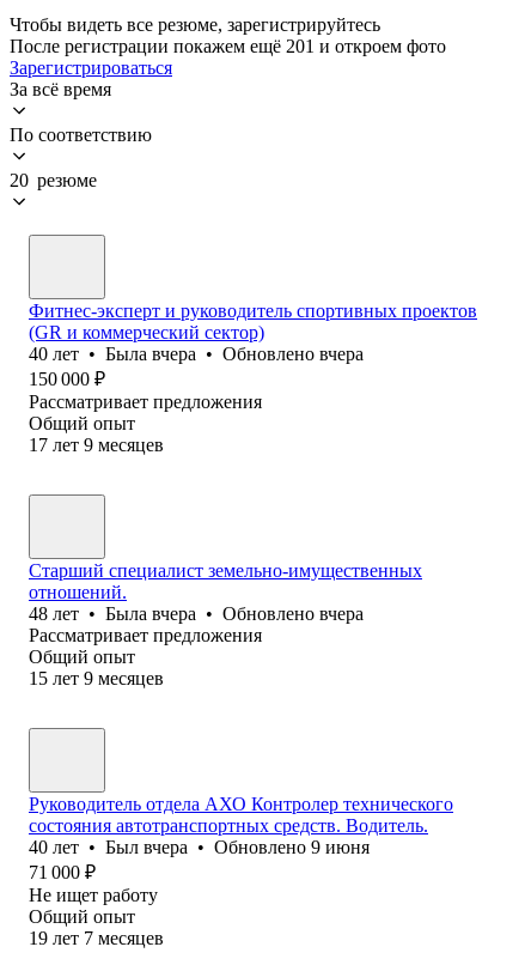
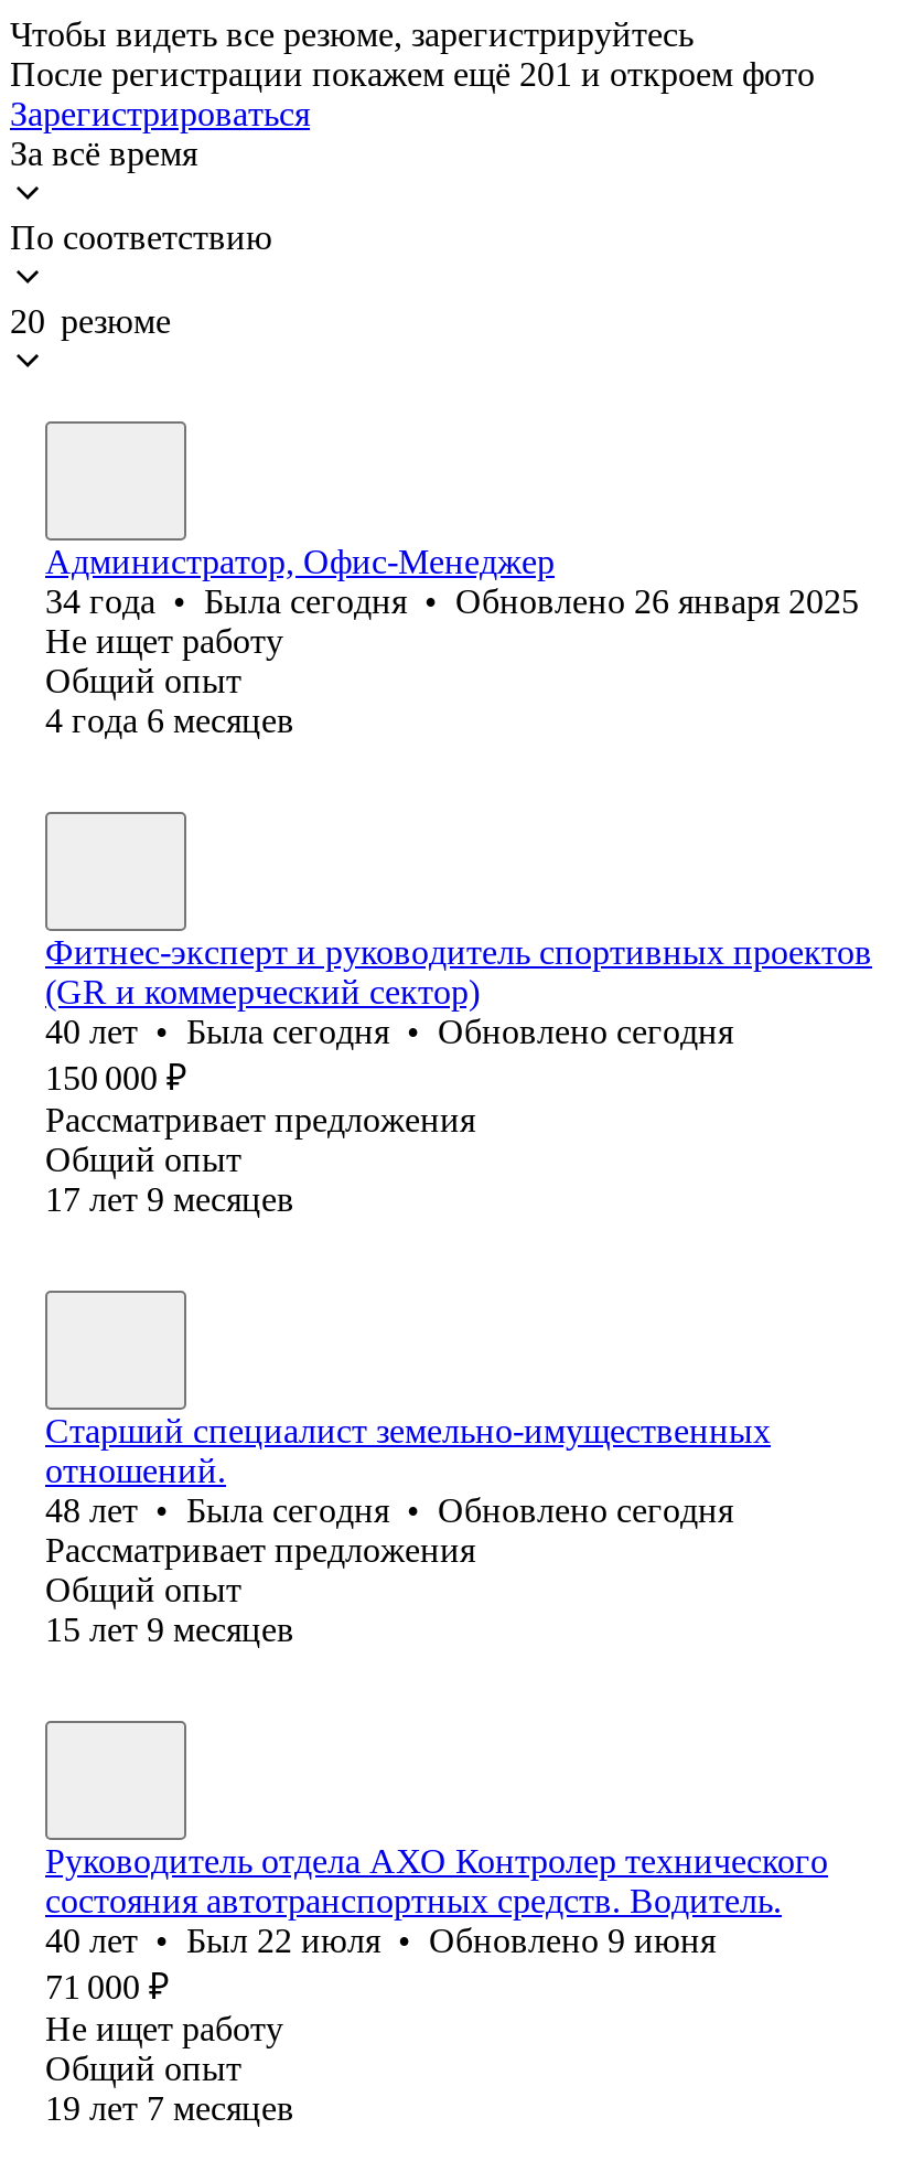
none -> [45,543,859,739] Администратор, Офис-Менеджер | 34 года • Была сегодня • Обновлено 26 января 2025 | Не ищет работу | Общий опыт | 4 года 6 месяцев
[29,343,364,364] 40 лет • Была вчера • Обновлено вчера -> [45,1012,733,1050] 40 лет • Была сегодня • Обновлено сегодня
[29,603,364,624] 48 лет • Была вчера • Обновлено вчера -> [45,1491,733,1529] 48 лет • Была сегодня • Обновлено сегодня
[29,837,370,857] 40 лет • Был вчера • Обновлено 9 июня -> [45,1921,716,1959] 40 лет • Был 22 июля • Обновлено 9 июня

